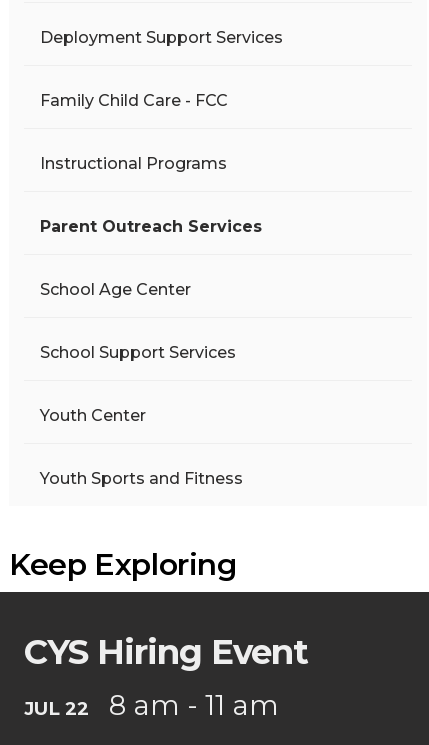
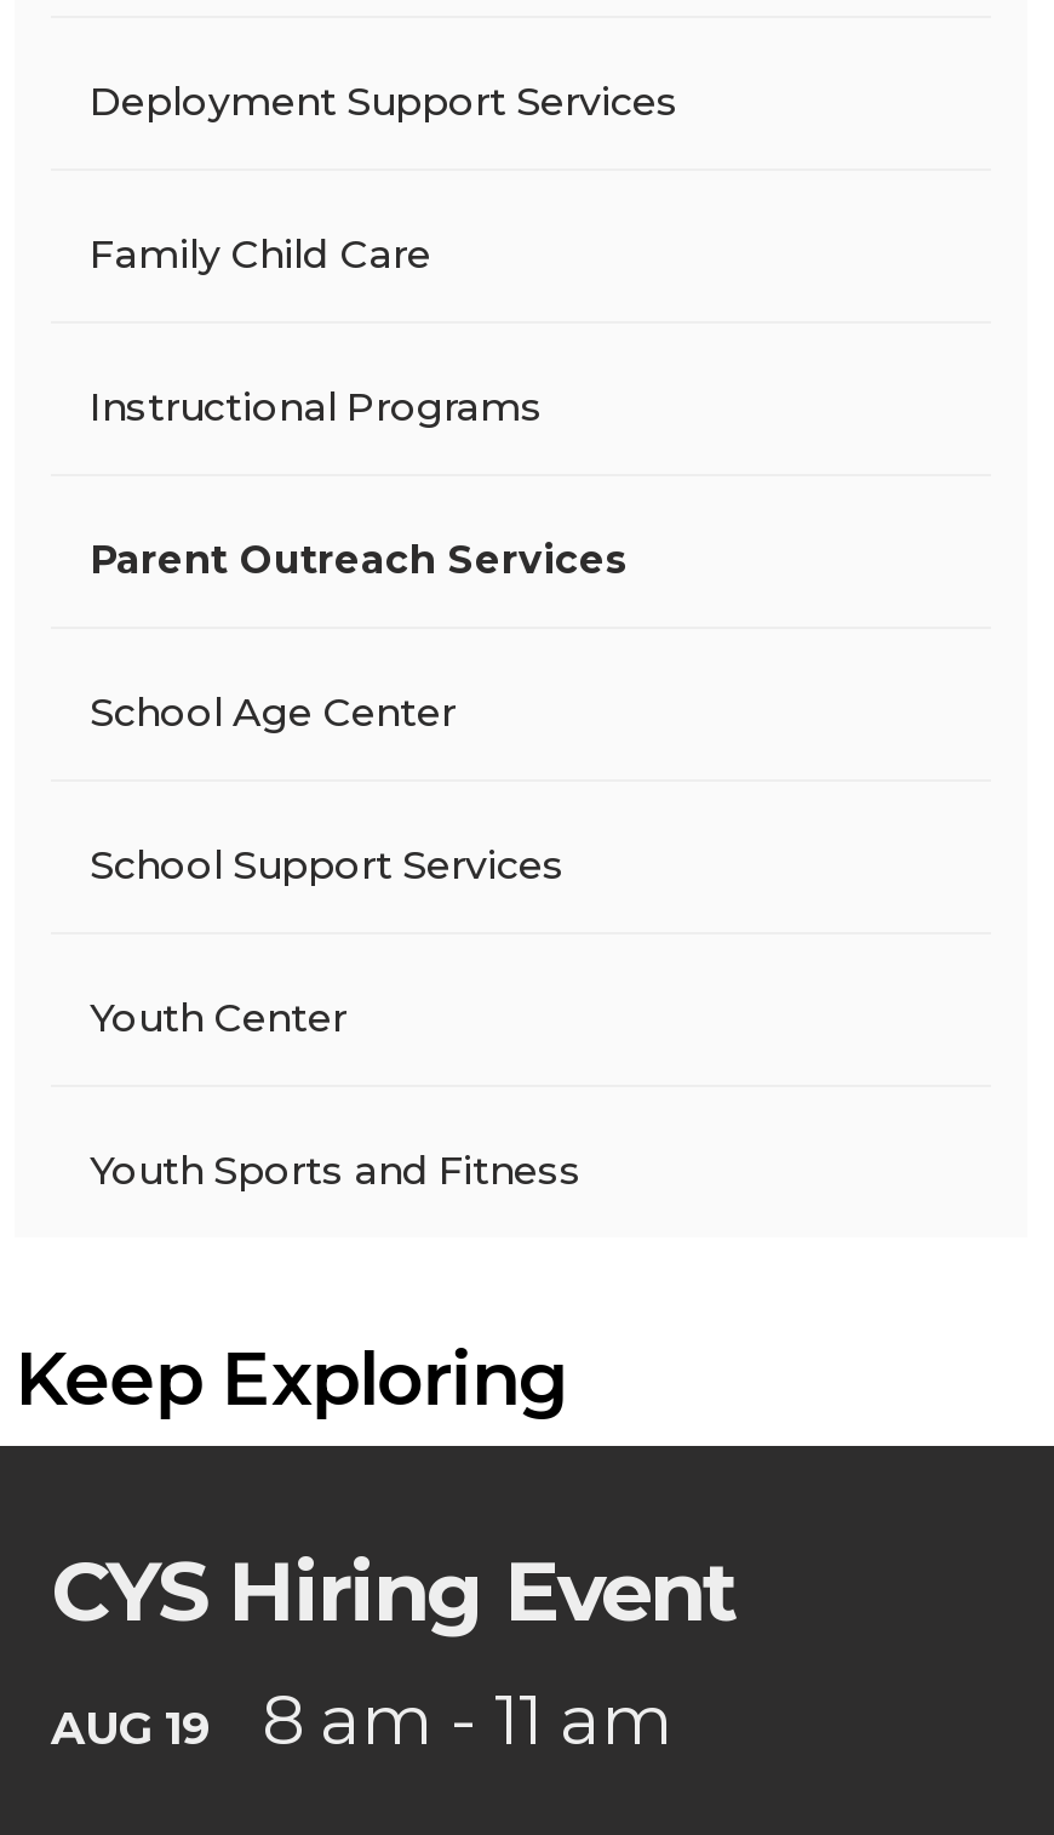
[40,91,228,110] Family Child Care - FCC -> [90,231,431,278] Family Child Care
[24,697,89,720] JUL 22 -> [51,1700,213,1756] AUG 19

